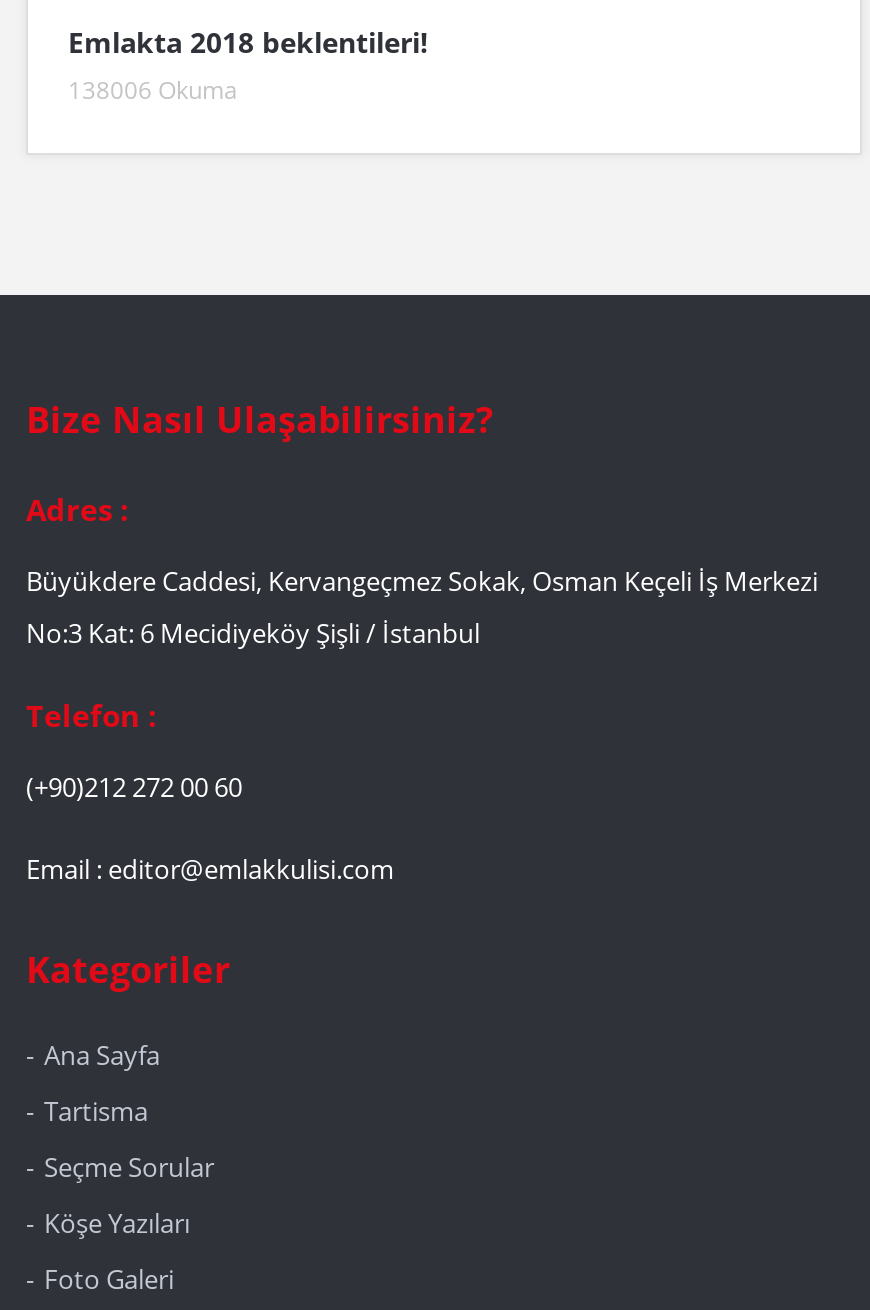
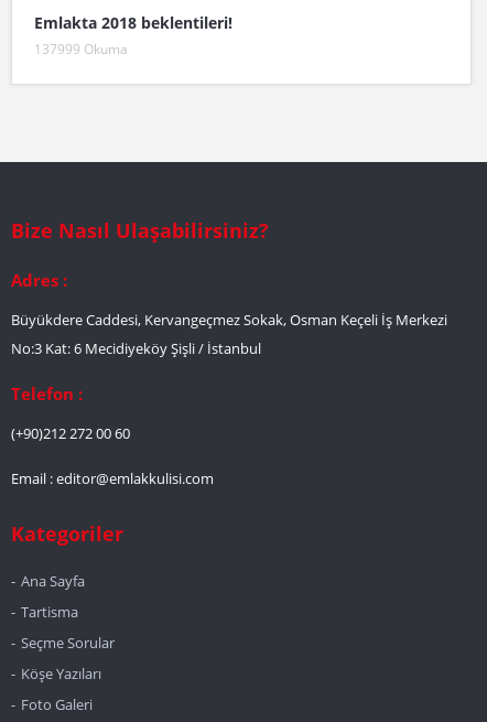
[68,73,238,107] 138006 Okuma -> [34,40,128,59] 137999 Okuma

